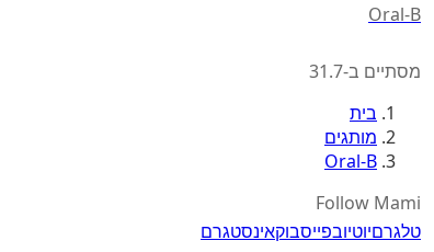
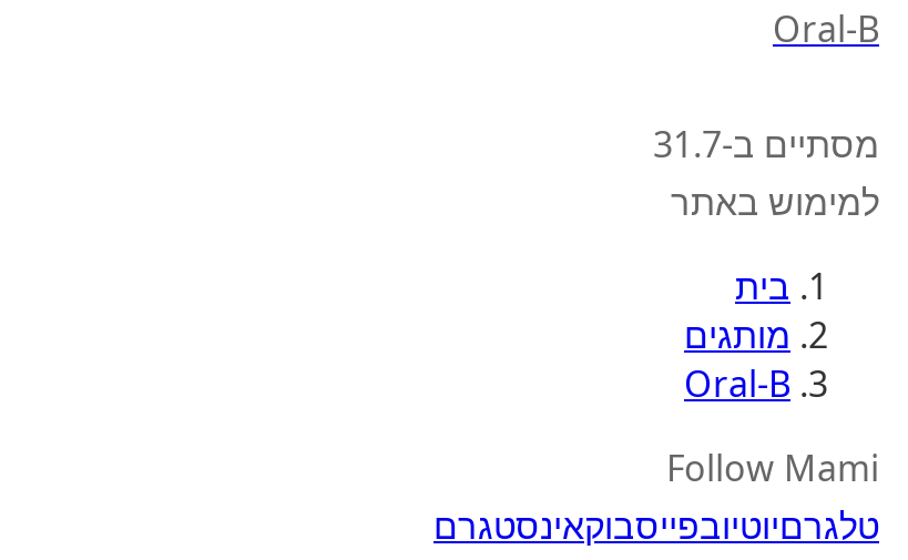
none -> [671,177,879,226] למימוש באתר

